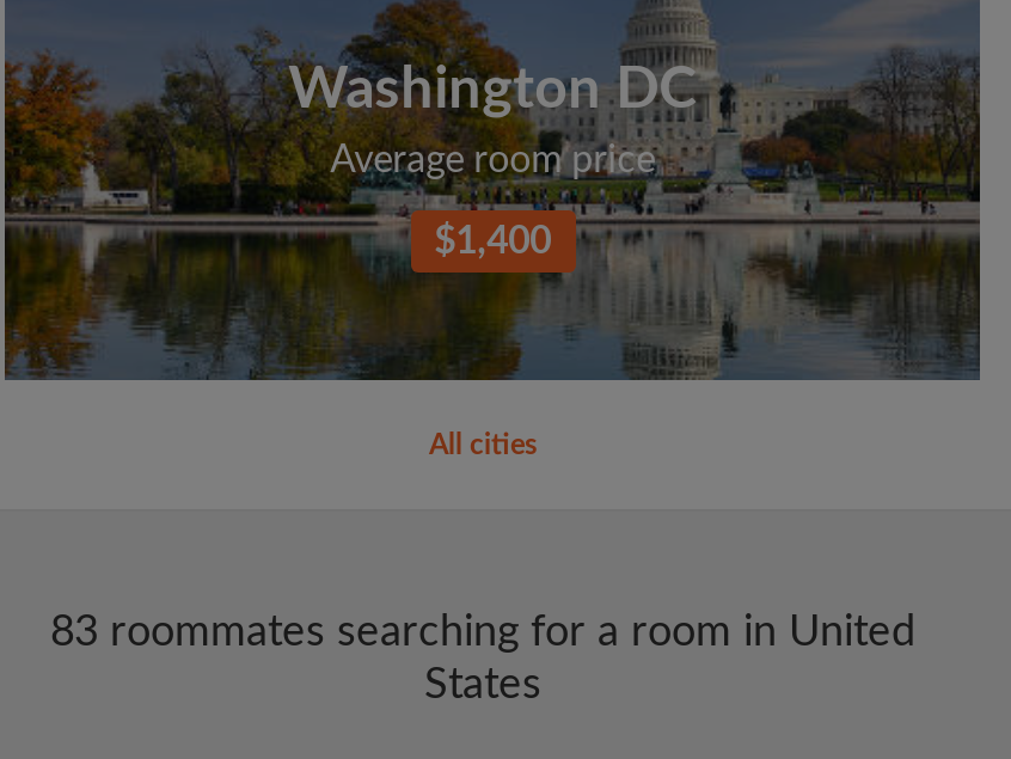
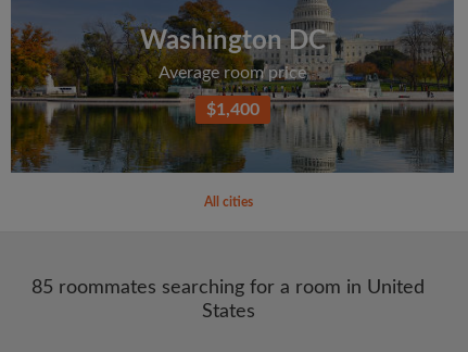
[50,613,915,656] 83 roommates searching for a room in United -> [31,278,425,298] 85 roommates searching for a room in United

